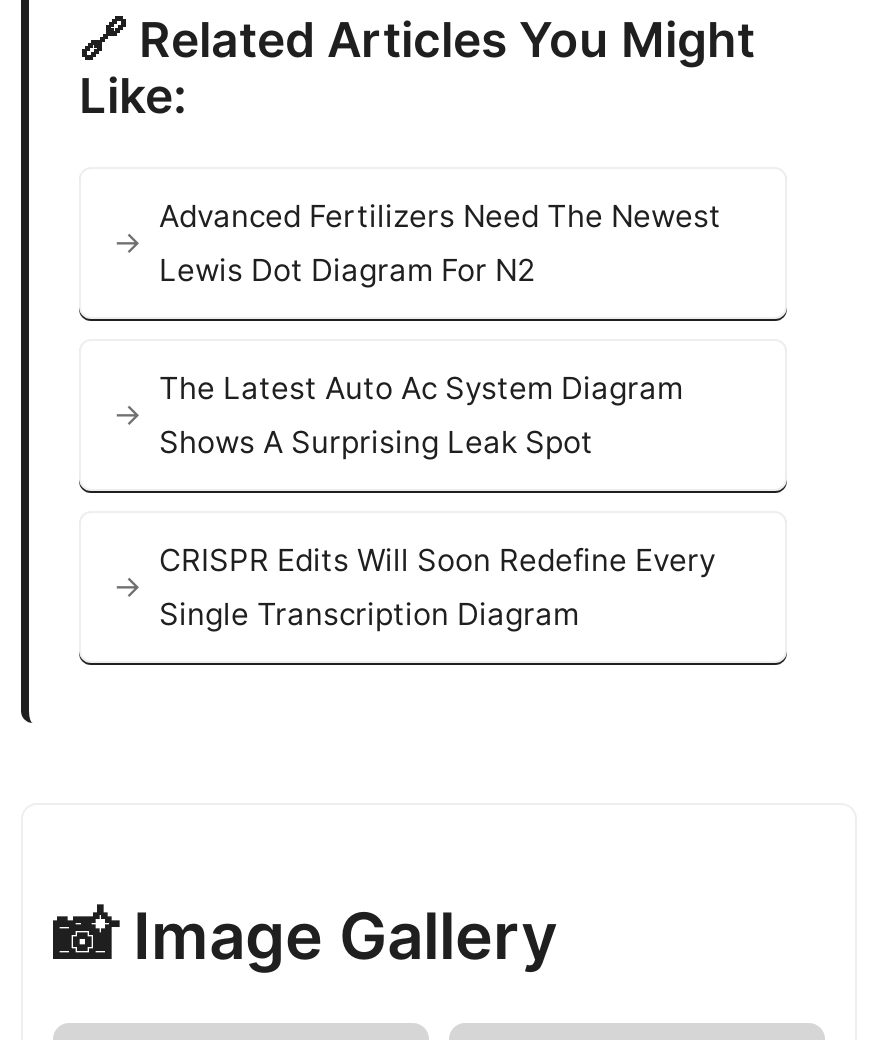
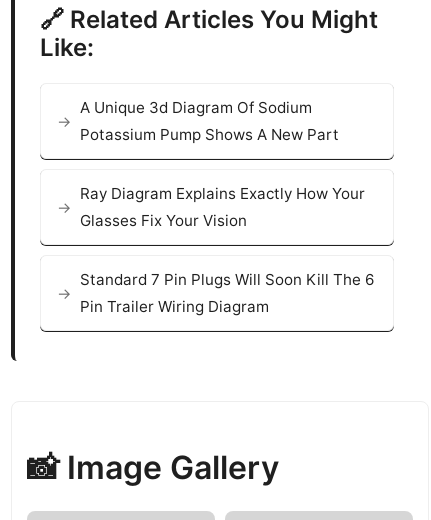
[159,196,721,288] Advanced Fertilizers Need The Newest | Lewis Dot Diagram For N2 -> [80,98,339,144] A Unique 3d Diagram Of Sodium | Potassium Pump Shows A New Part
[159,368,683,460] The Latest Auto Ac System Diagram | Shows A Surprising Leak Spot -> [80,184,365,230] Ray Diagram Explains Exactly How Your | Glasses Fix Your Vision
[159,540,715,632] CRISPR Edits Will Soon Redefine Every | Single Transcription Diagram -> [80,270,374,316] Standard 7 Pin Plugs Will Soon Kill The 6 | Pin Trailer Wiring Diagram

